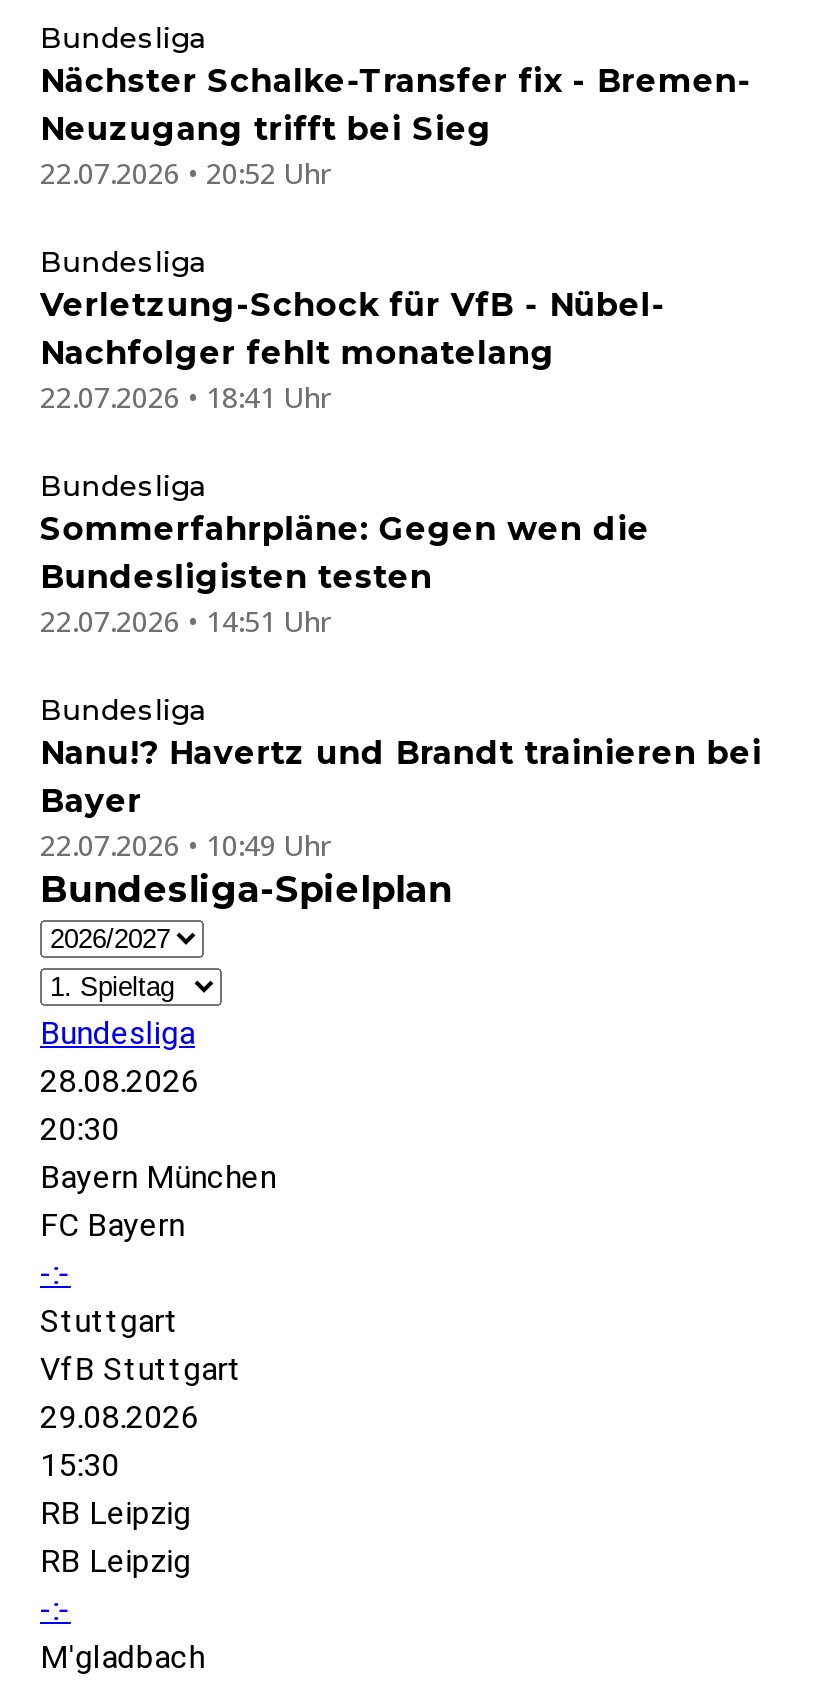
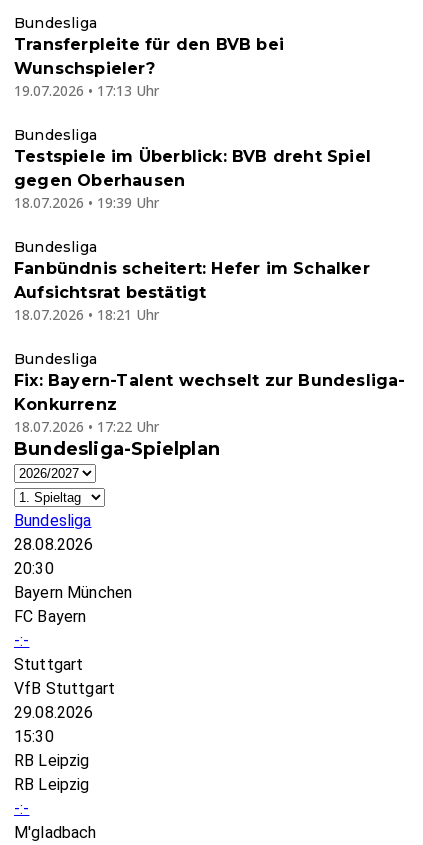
[40,62,754,192] Nächster Schalke-Transfer fix - Bremen- | Neuzugang trifft bei Sieg | 22.07.2026 • 20:52 Uhr -> [14,35,284,100] Transferpleite für den BVB bei | Wunschspieler? | 19.07.2026 • 17:13 Uhr
[40,286,666,416] Verletzung-Schock für VfB - Nübel- | Nachfolger fehlt monatelang | 22.07.2026 • 18:41 Uhr -> [14,147,371,212] Testspiele im Überblick: BVB dreht Spiel | gegen Oberhausen | 18.07.2026 • 19:39 Uhr
[40,510,650,640] Sommerfahrpläne: Gegen wen die | Bundesligisten testen | 22.07.2026 • 14:51 Uhr -> [14,259,370,324] Fanbündnis scheitert: Hefer im Schalker | Aufsichtsrat bestätigt | 18.07.2026 • 18:21 Uhr
[40,734,762,864] Nanu!? Havertz und Brandt trainieren bei | Bayer | 22.07.2026 • 10:49 Uhr -> [14,371,407,436] Fix: Bayern-Talent wechselt zur Bundesliga- | Konkurrenz | 18.07.2026 • 17:22 Uhr

